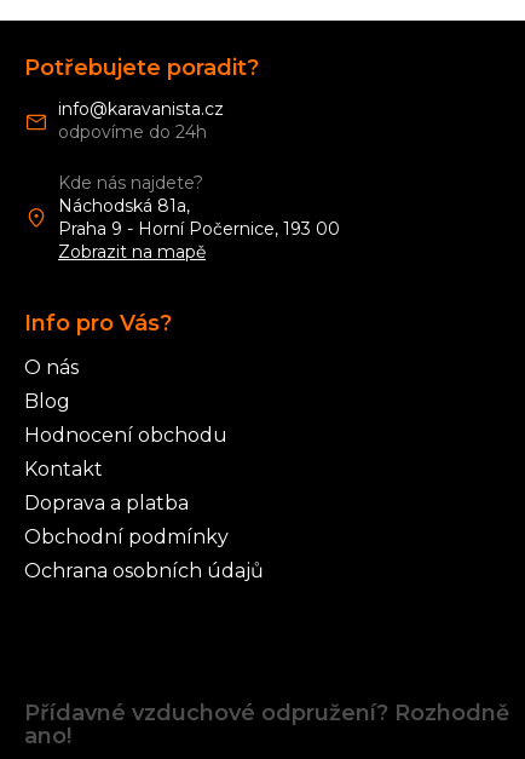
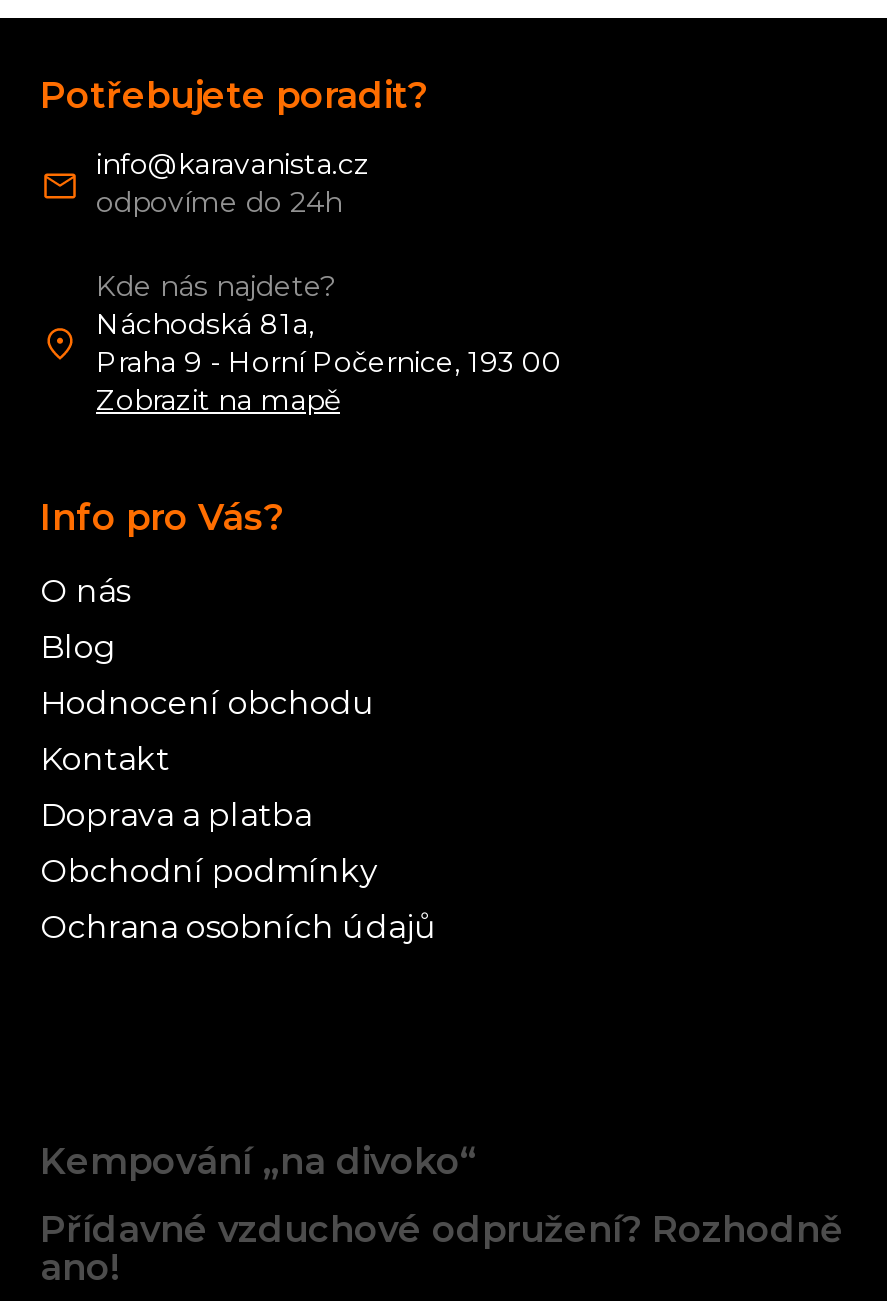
none -> [40,1139,478,1183] Kempování „na divoko“

